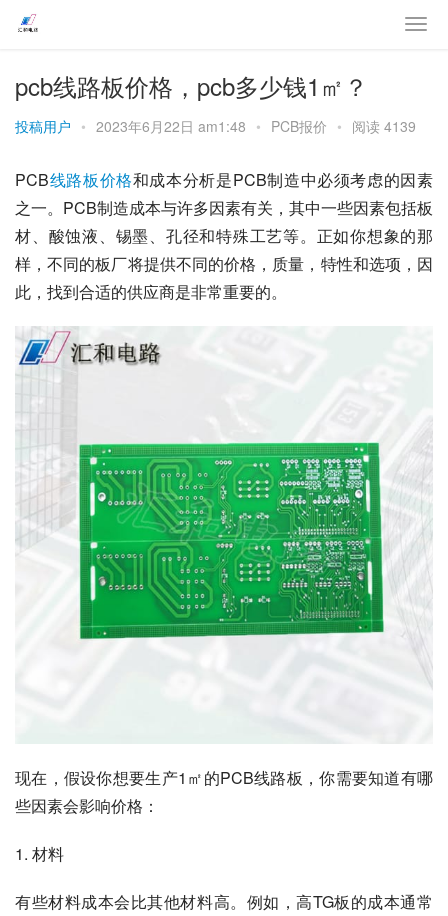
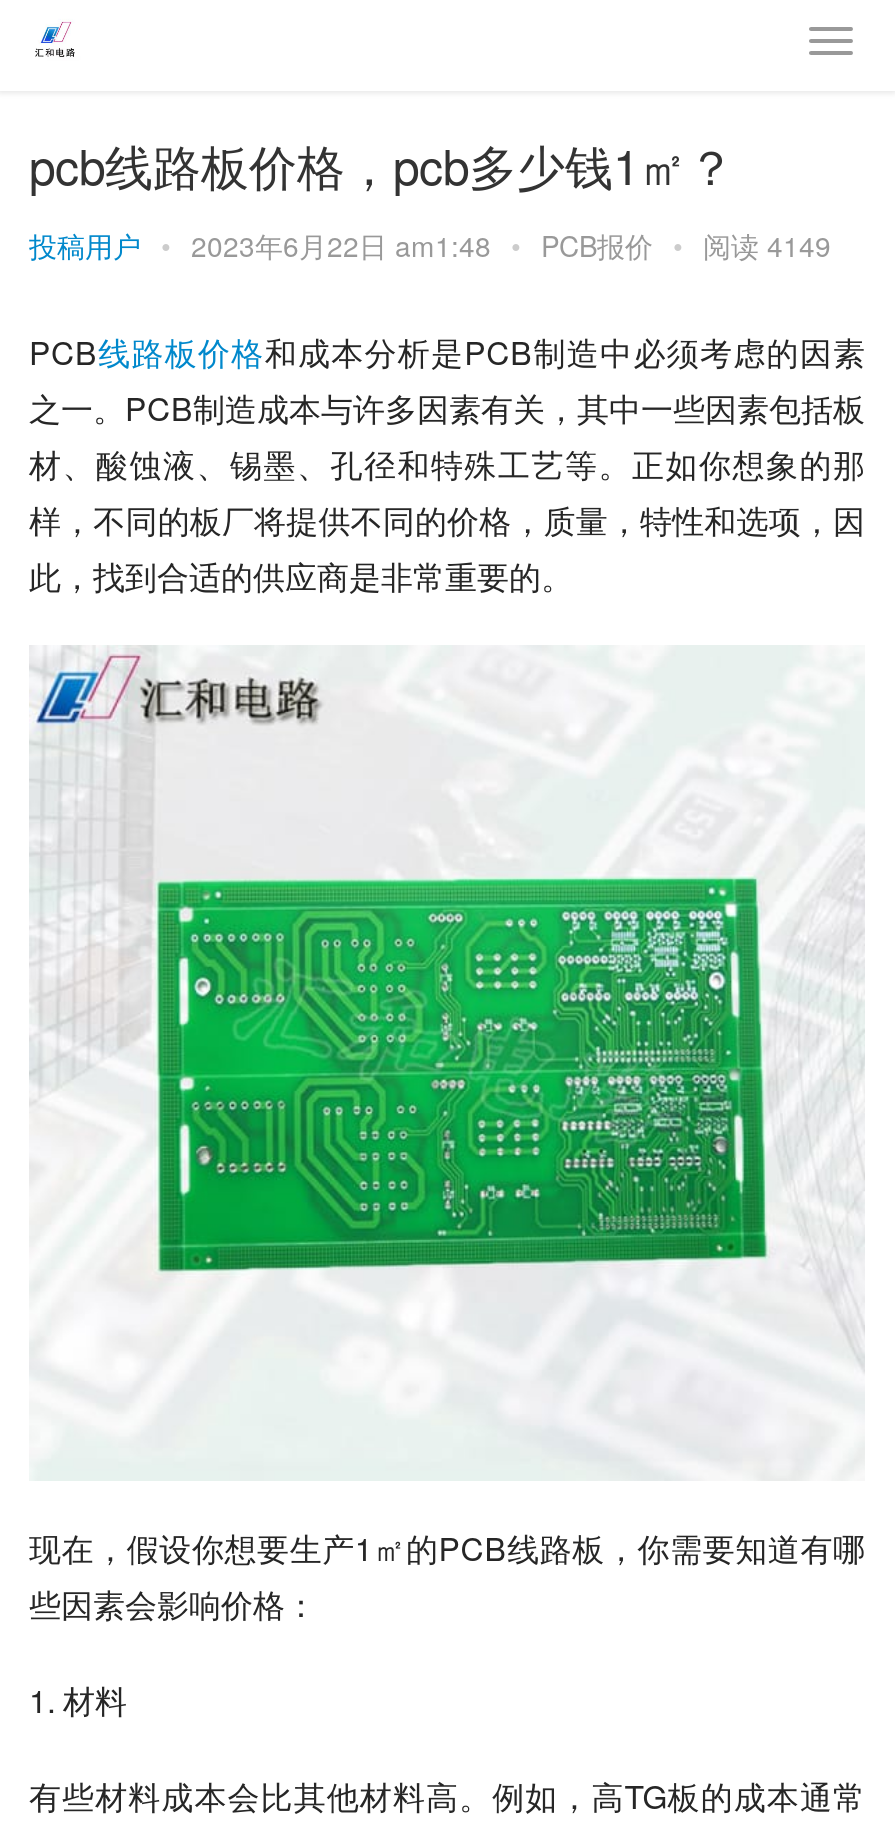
[15,116,416,136] 投稿用户 • 2023年6月22日 am1:48 • PCB报价 • 阅读 4139 -> [29,225,831,265] 投稿用户 • 2023年6月22日 am1:48 • PCB报价 • 阅读 4149

